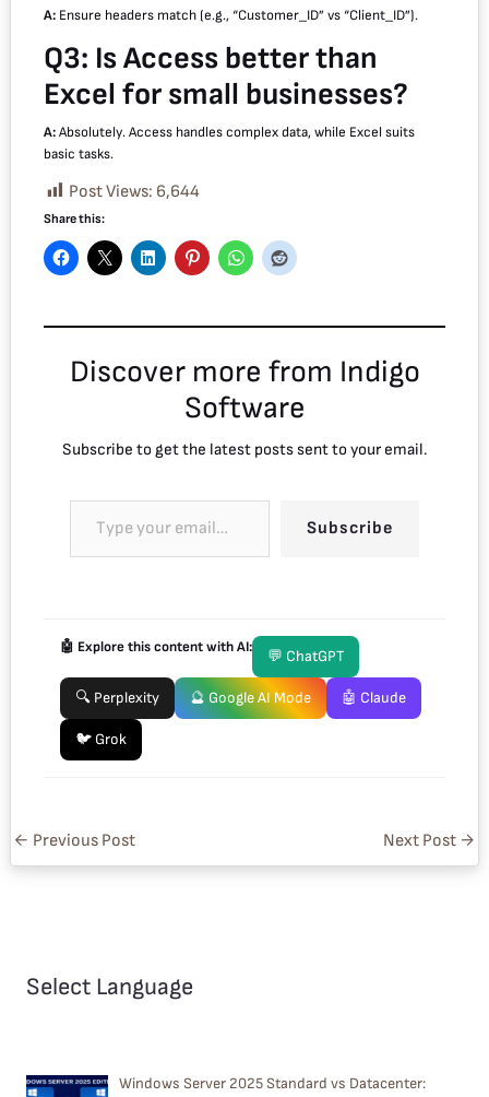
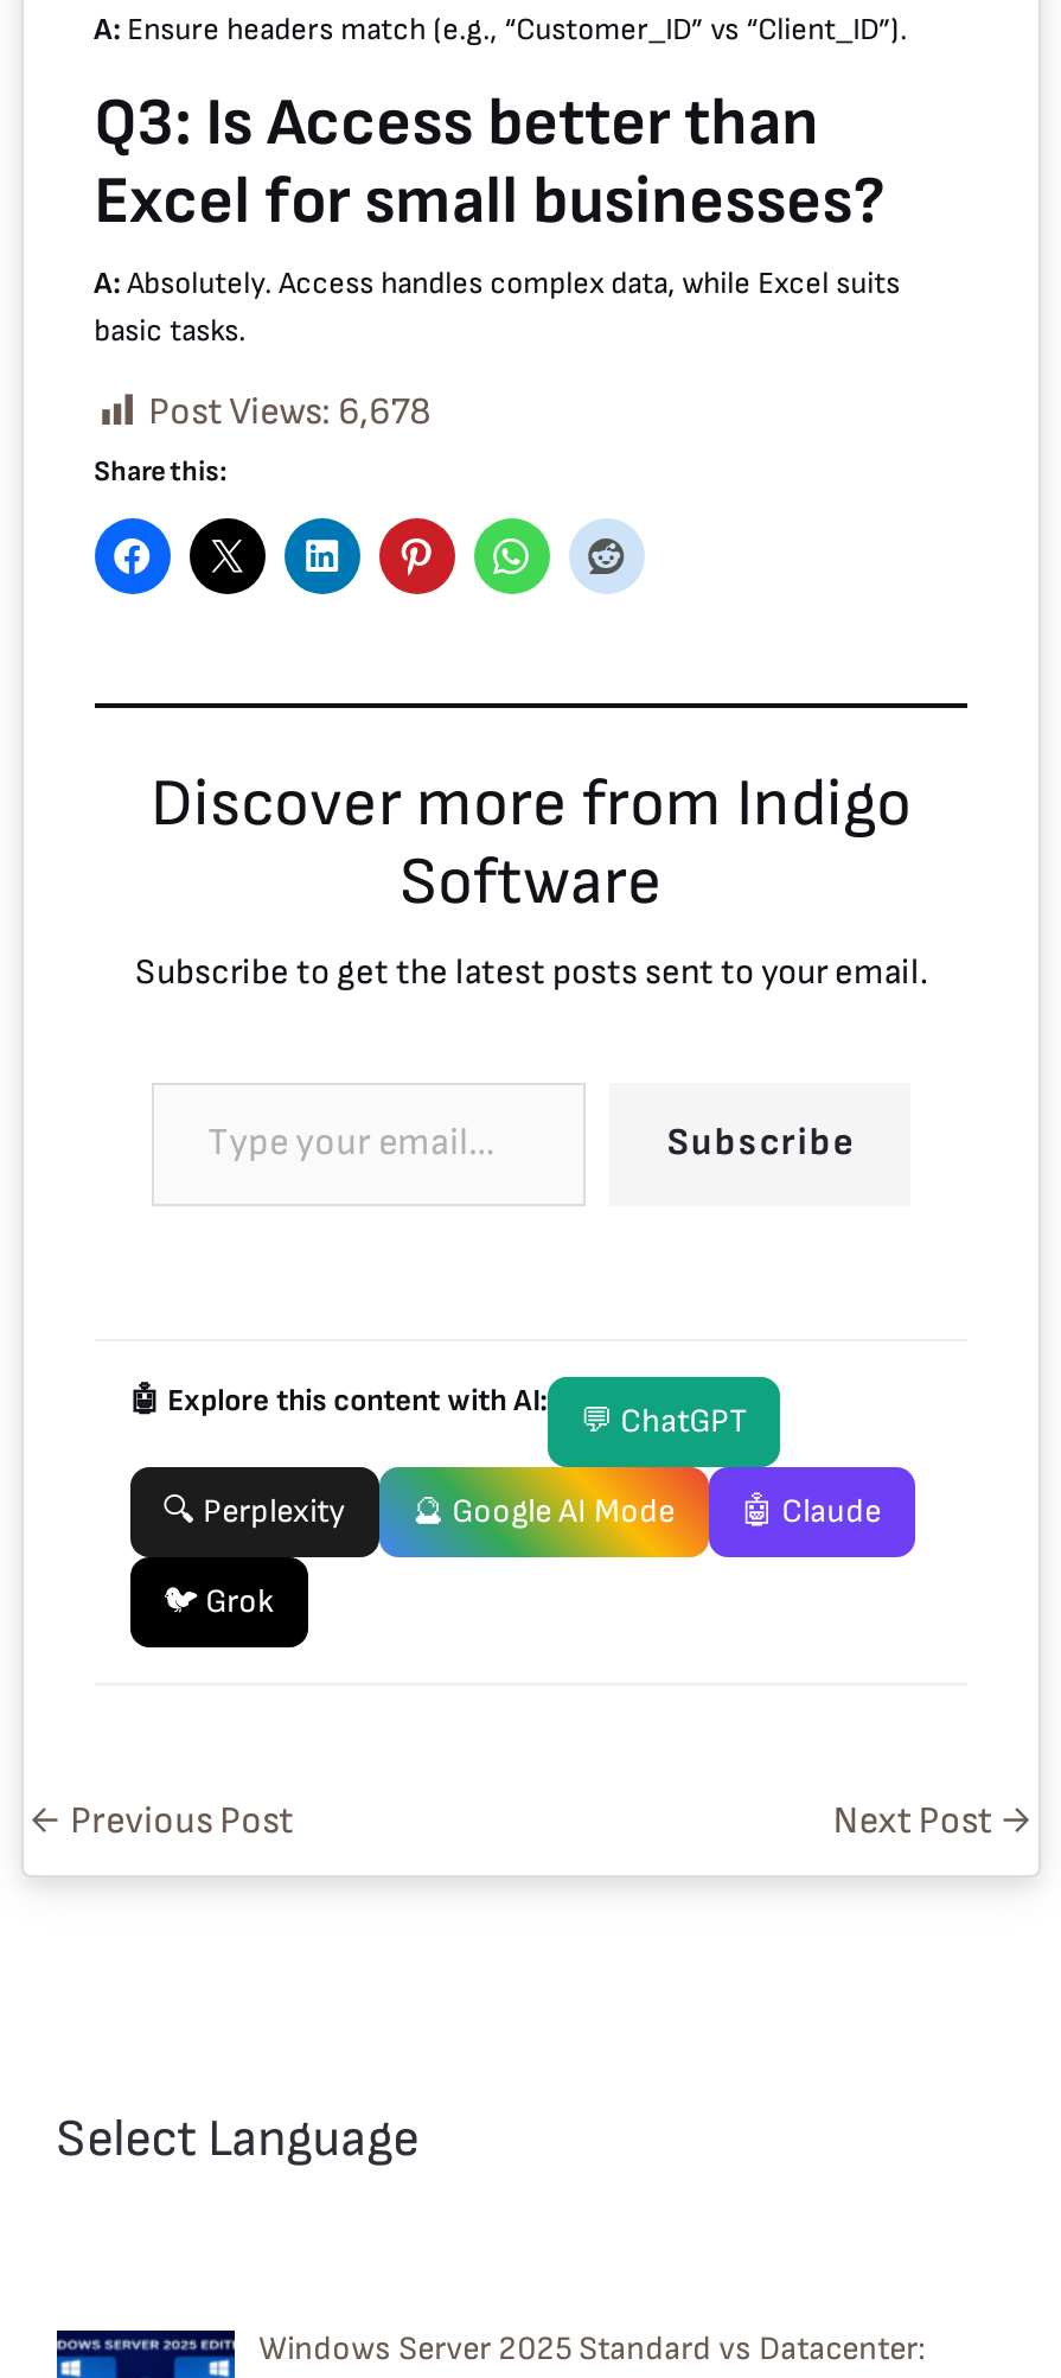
[68,181,199,202] Post Views: 6,644 -> [148,390,431,435] Post Views: 6,678

